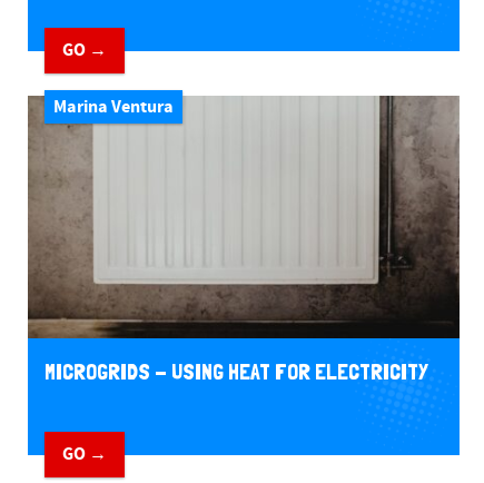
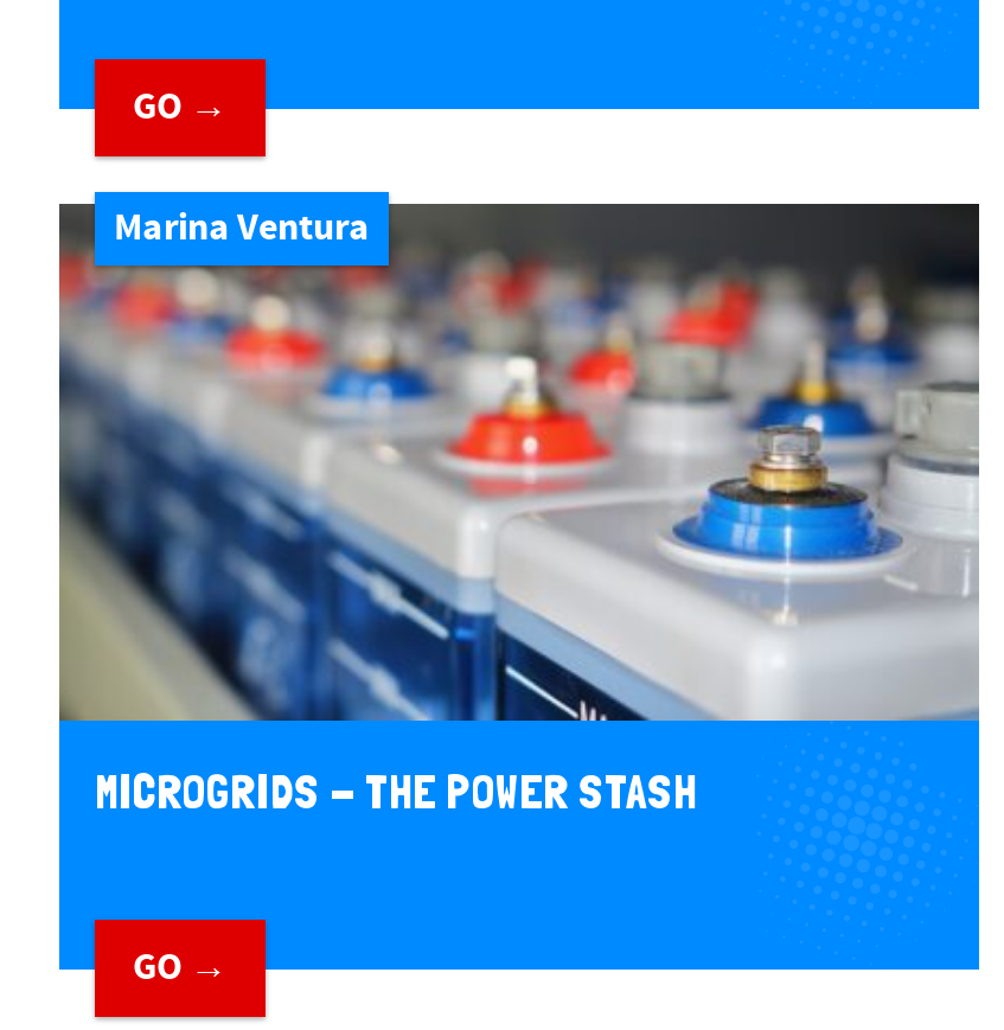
[28,96,461,385] [image] | MICROGRIDS - USING HEAT FOR ELECTRICITY -> [59,204,979,820] [image] | MICROGRIDS - THE POWER STASH

